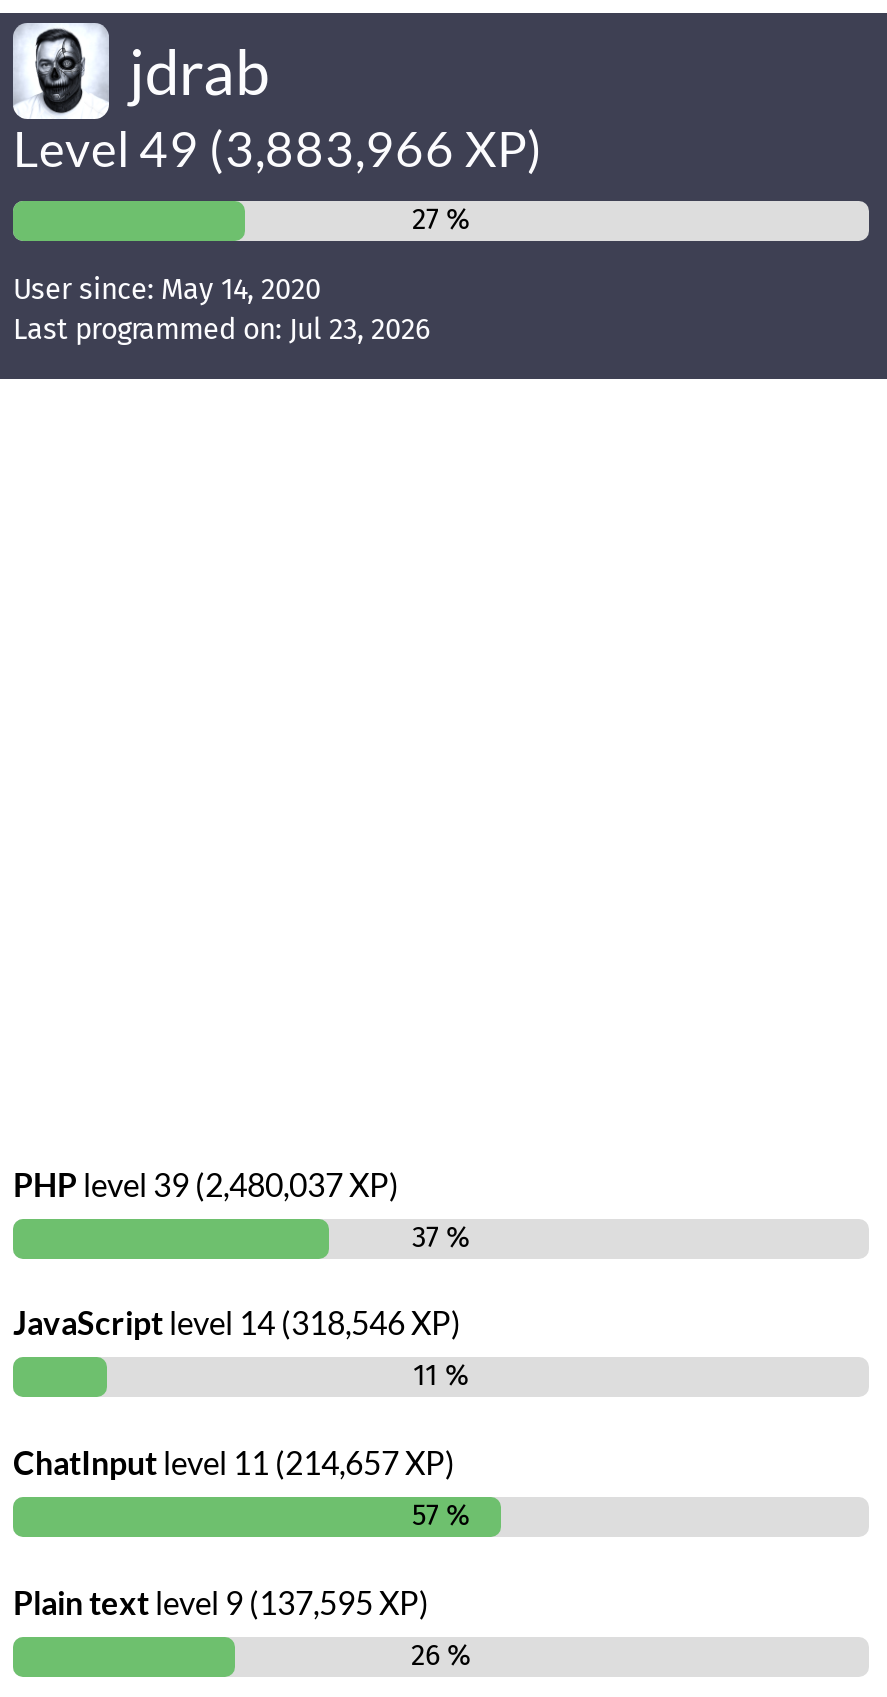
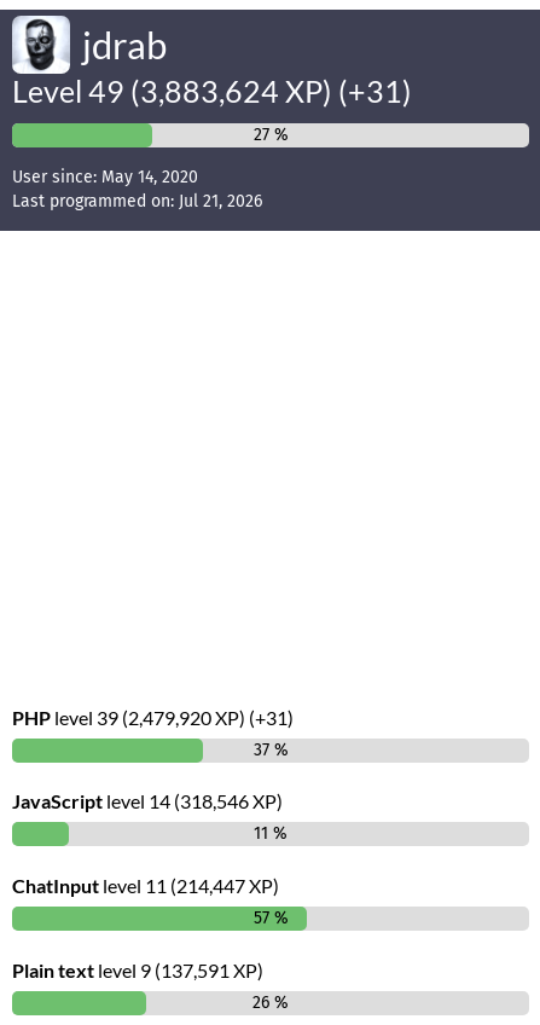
[13,119,543,177] Level 49 (3,883,966 XP) -> [12,74,412,109] Level 49 (3,883,624 XP) (+31)
[13,312,429,346] Last programmed on: Jul 23, 2026 -> [12,191,262,211] Last programmed on: Jul 21, 2026
[13,1164,399,1202] PHP level 39 (2,480,037 XP) -> [12,706,294,728] PHP level 39 (2,479,920 XP) (+31)
[13,1443,455,1481] ChatInput level 11 (214,657 XP) -> [12,874,279,897] ChatInput level 11 (214,447 XP)
[13,1582,429,1620] Plain text level 9 (137,595 XP) -> [12,958,263,981] Plain text level 9 (137,591 XP)

